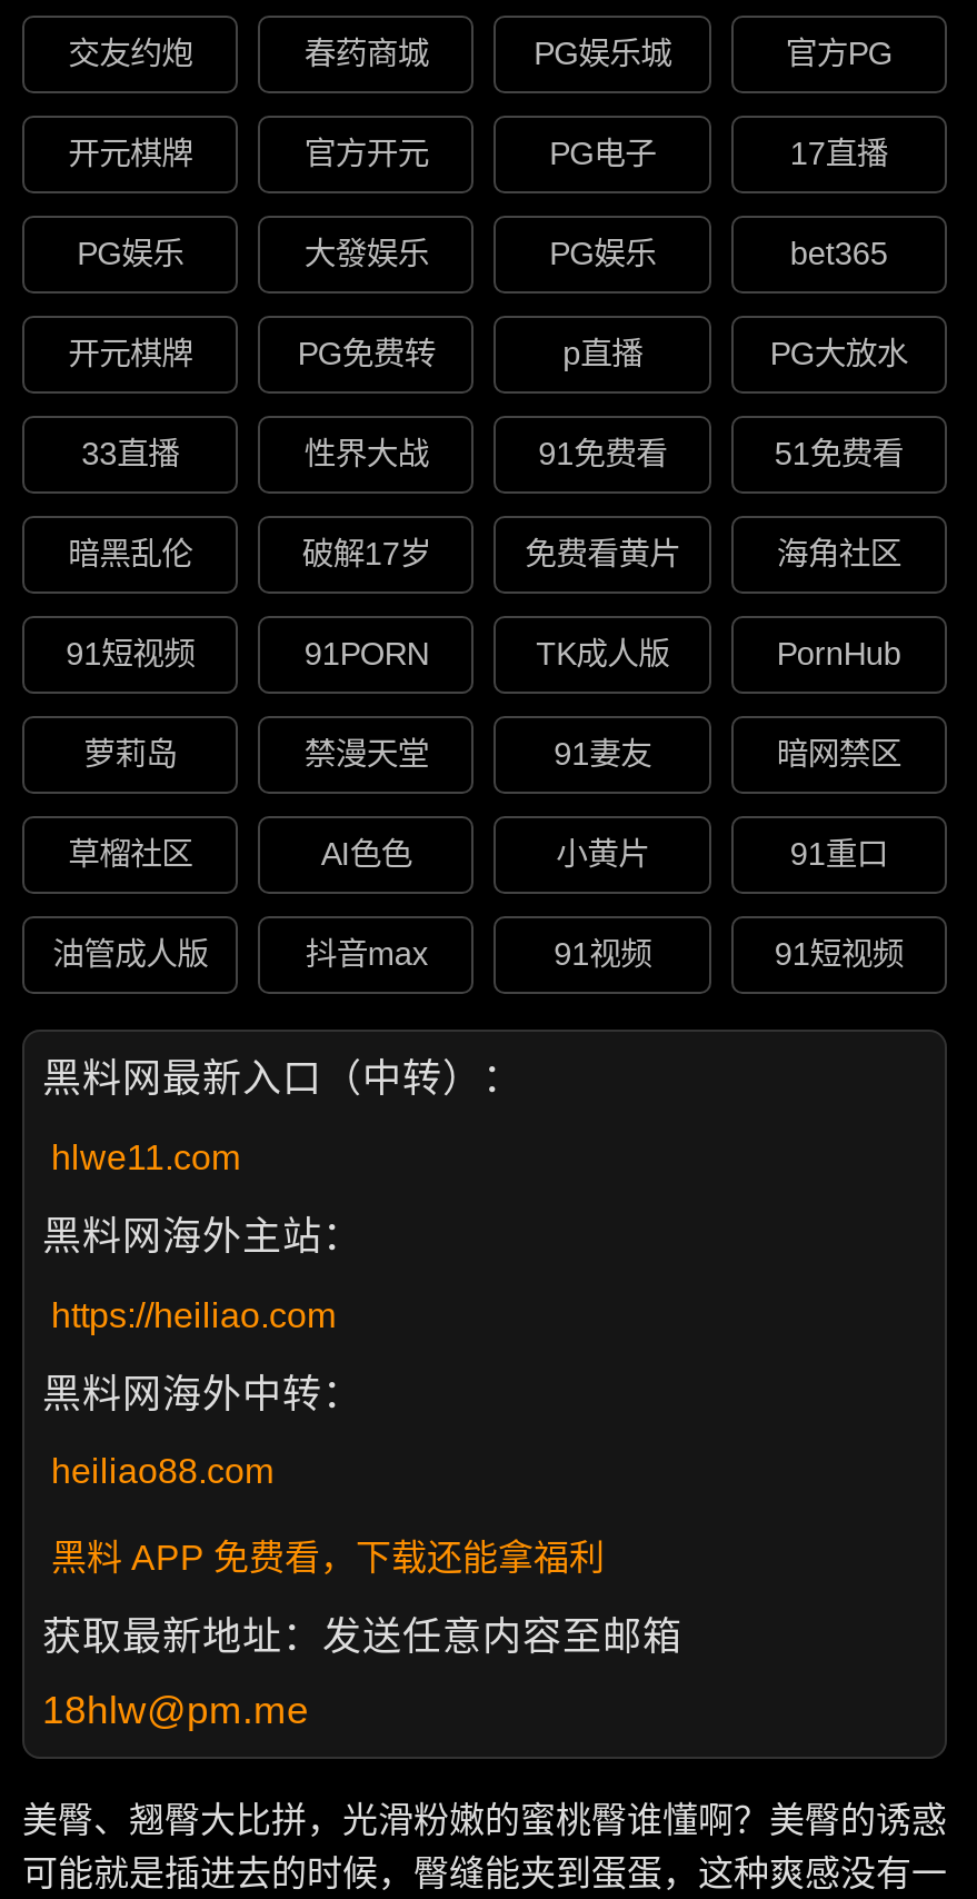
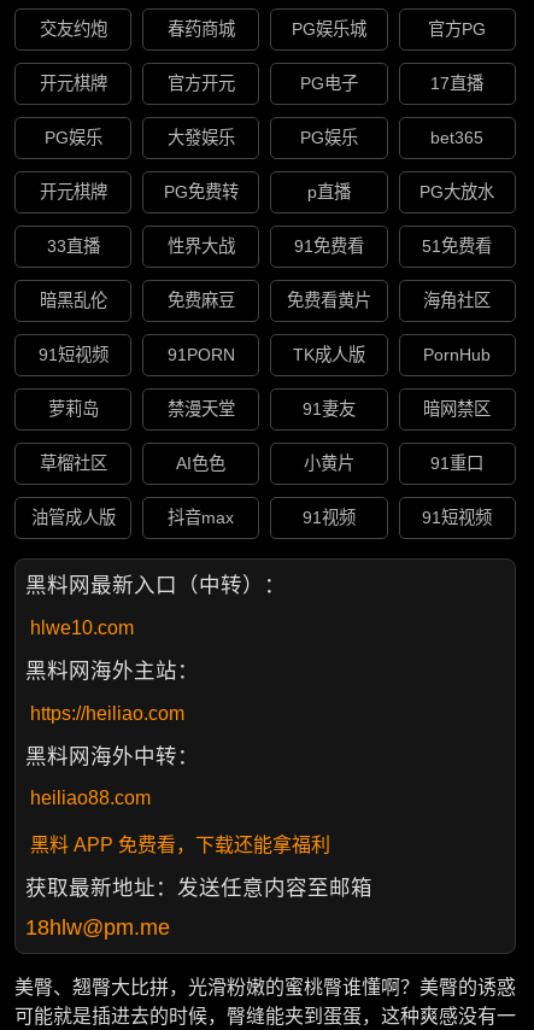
[302,537,431,572] 破解17岁 -> [167,291,235,310] 免费麻豆
[51,1138,240,1176] hlwe11.com -> [30,617,134,638] hlwe10.com

